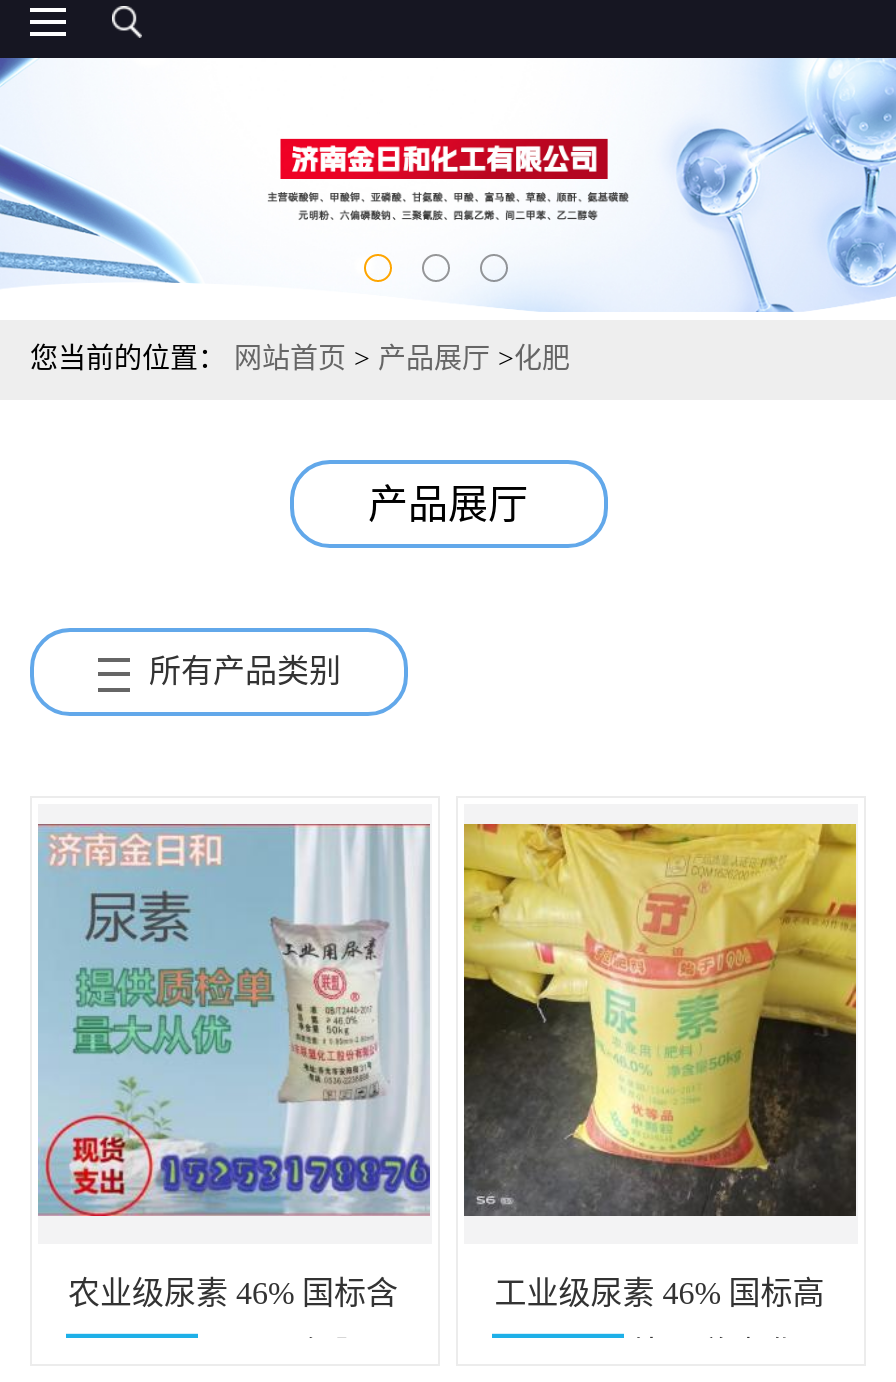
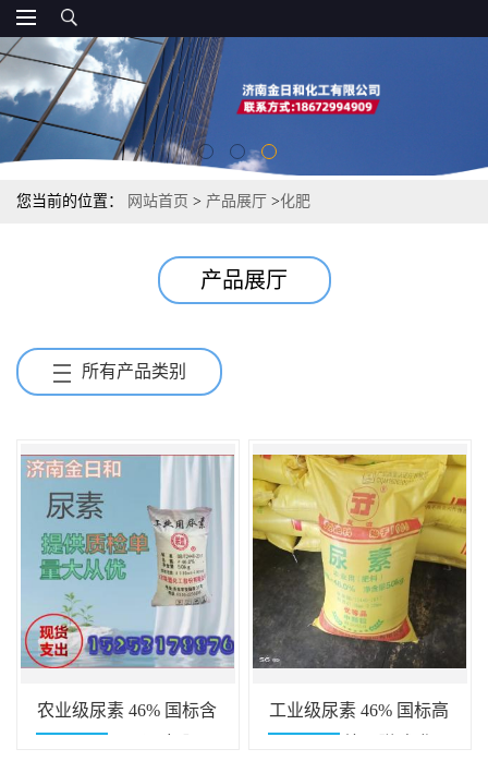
[6,56,890,312] [image] -> [3,36,485,177] [image]

